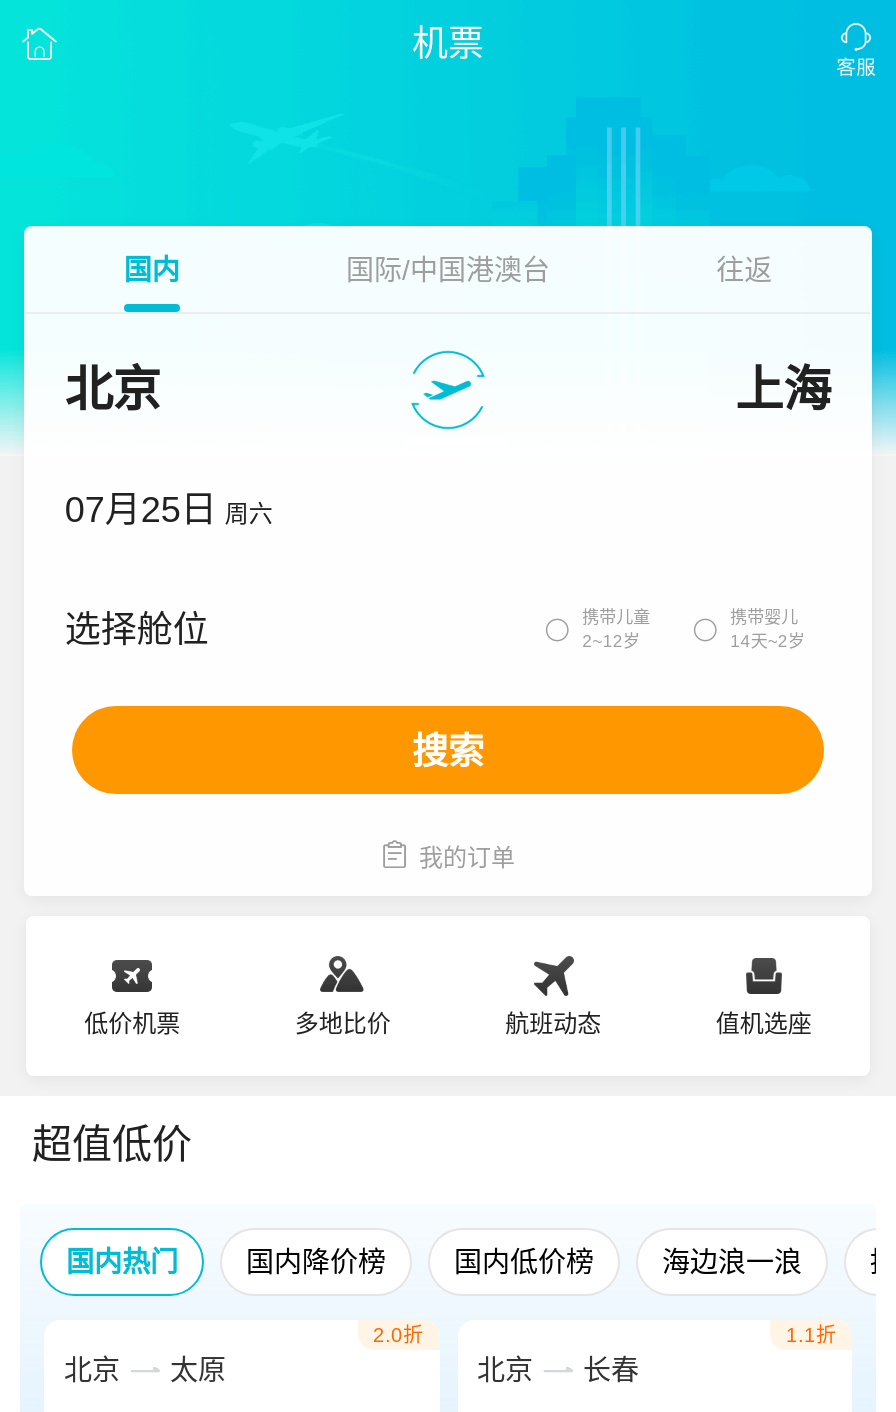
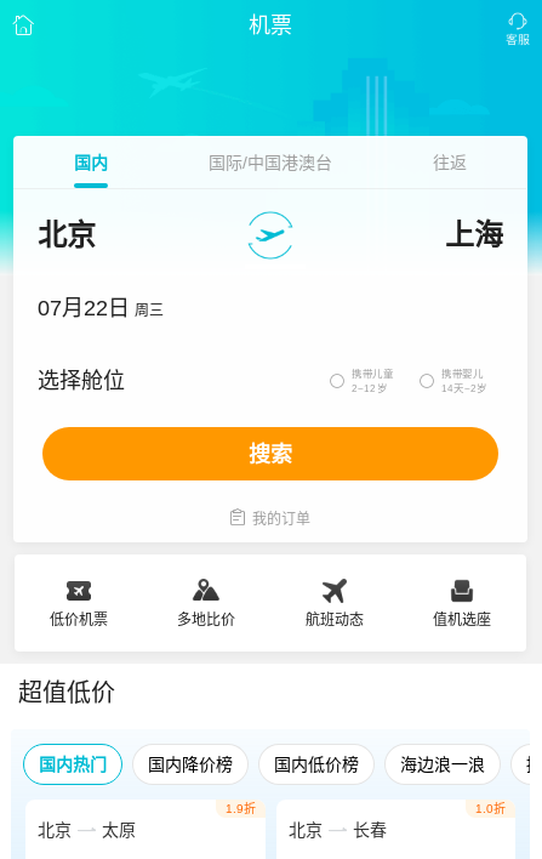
[65,490,273,530] 07月25日 周六 -> [38,296,164,320] 07月22日 周三
[373,1324,423,1346] 2.0折 -> [225,802,255,815] 1.9折
[786,1324,836,1346] 1.1折 -> [475,802,506,815] 1.0折

